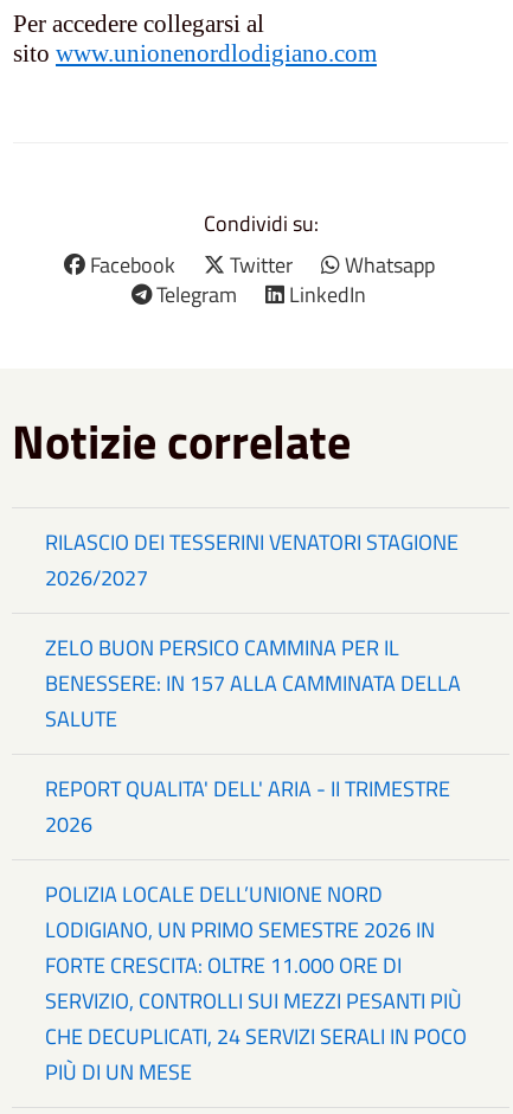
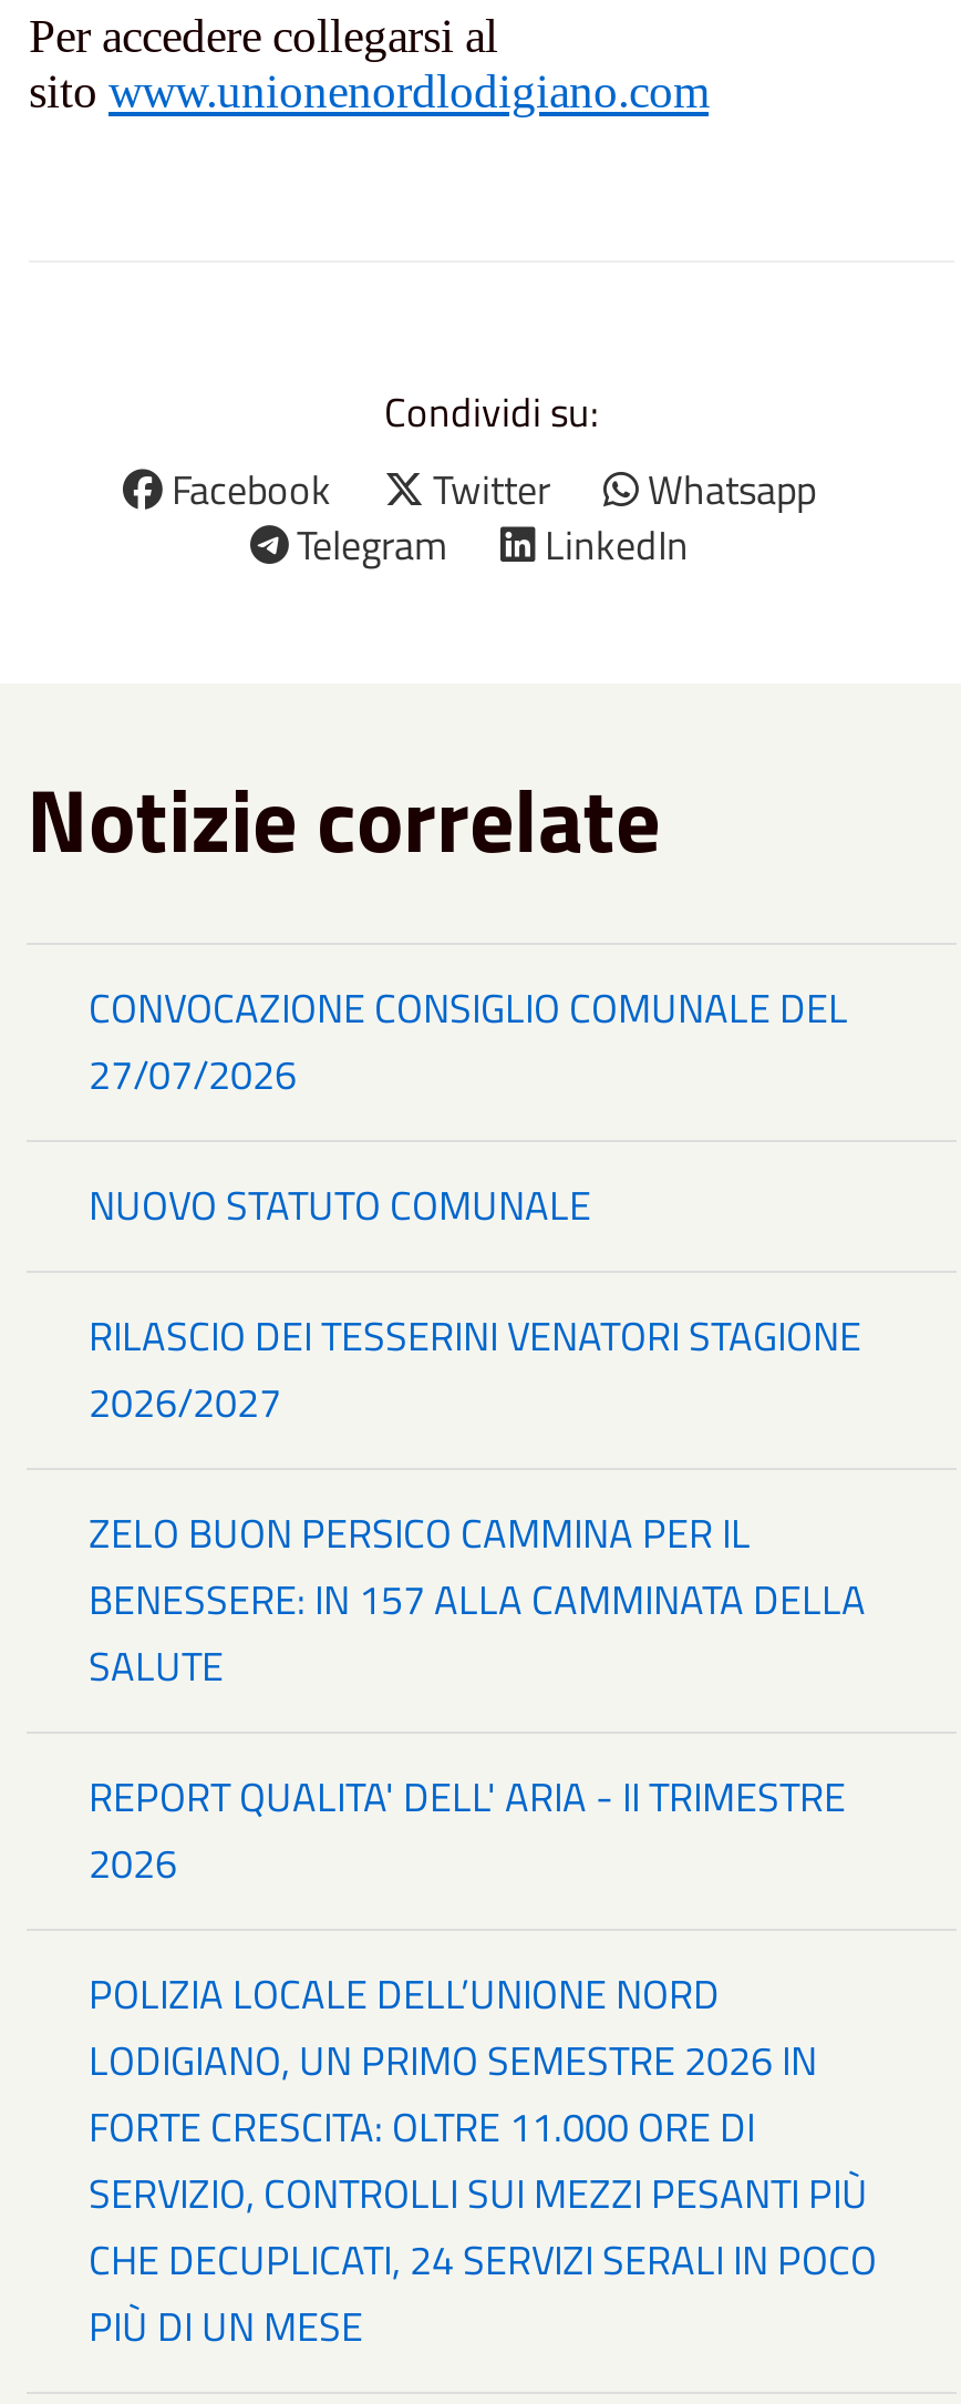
none -> [89,978,848,1235] CONVOCAZIONE CONSIGLIO COMUNALE DEL | 27/07/2026 | NUOVO STATUTO COMUNALE

